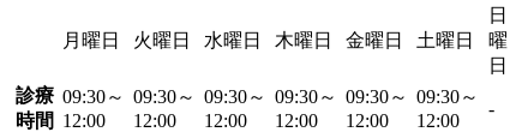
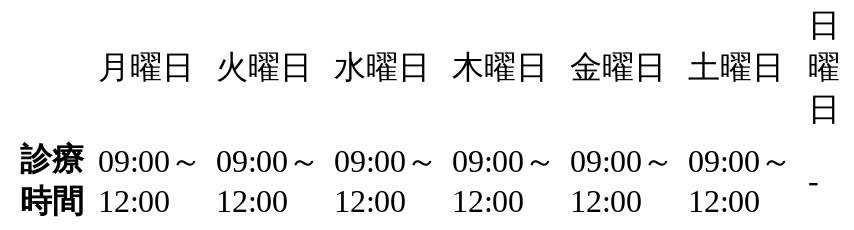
[62,86,125,106] 09:30～ -> [98,143,202,177] 09:00～
[133,86,196,106] 09:30～ -> [216,143,320,177] 09:00～
[204,86,266,106] 09:30～ -> [334,143,438,177] 09:00～
[275,86,337,106] 09:30～ -> [452,143,556,177] 09:00～
[346,86,408,106] 09:30～ -> [570,143,674,177] 09:00～
[416,86,479,106] 09:30～ -> [688,143,792,177] 09:00～

